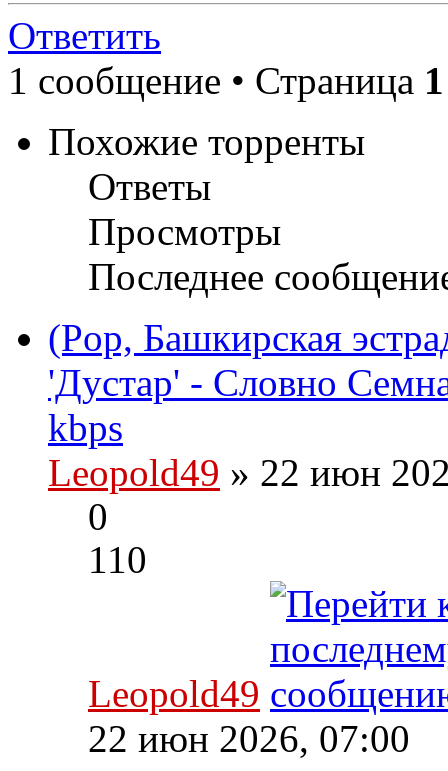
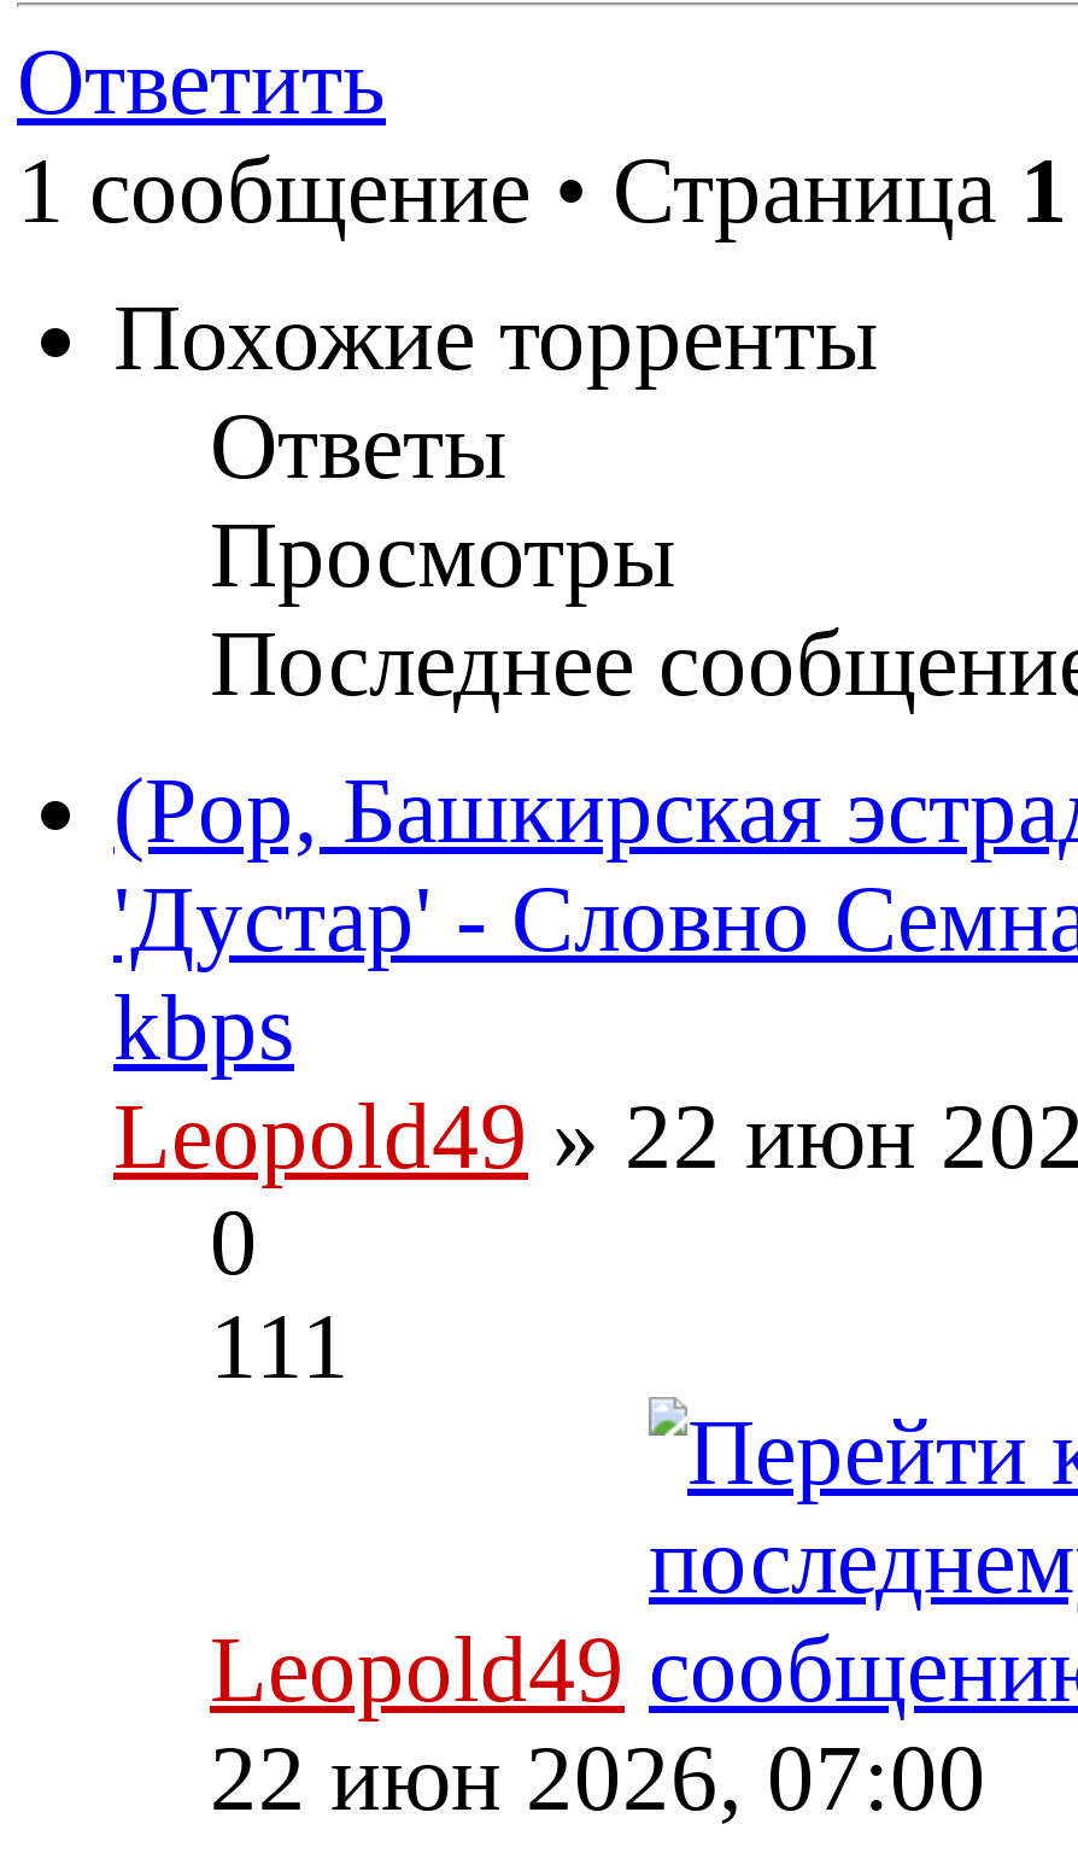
[88,538,147,581] 110 -> [210,1294,350,1398] 111

